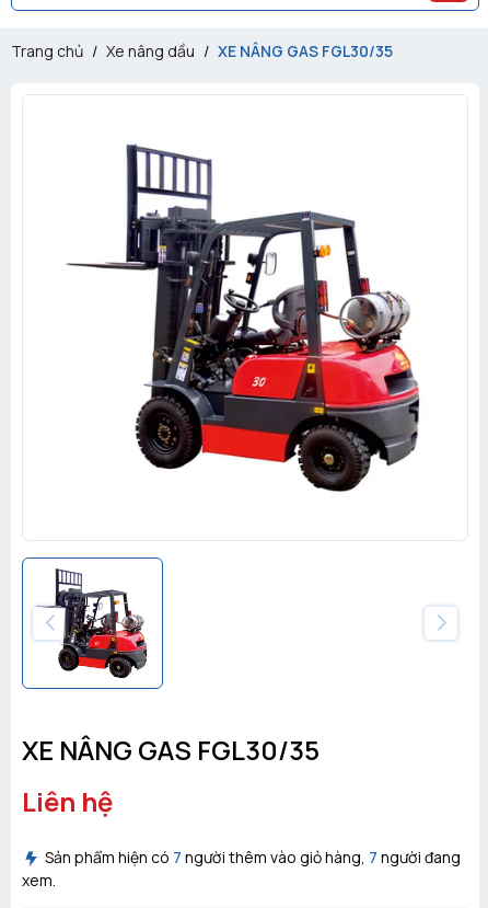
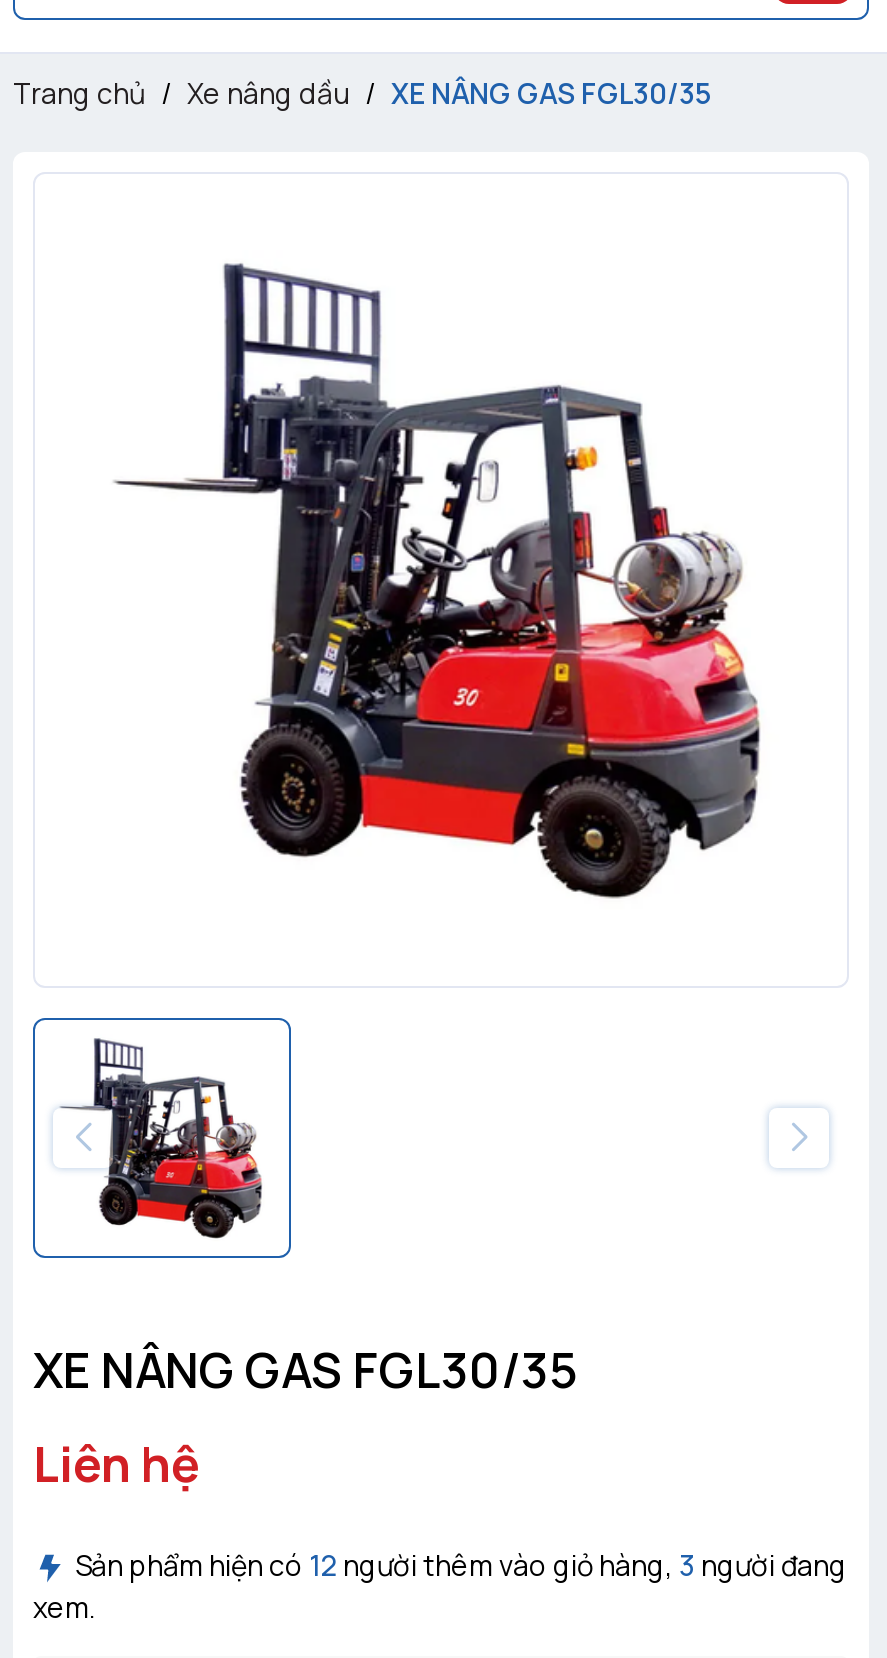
[45,847,461,868] Sản phẩm hiện có 7 người thêm vào giỏ hàng, 7 người đang -> [75,1547,847,1585] Sản phẩm hiện có 12 người thêm vào giỏ hàng, 3 người đang

